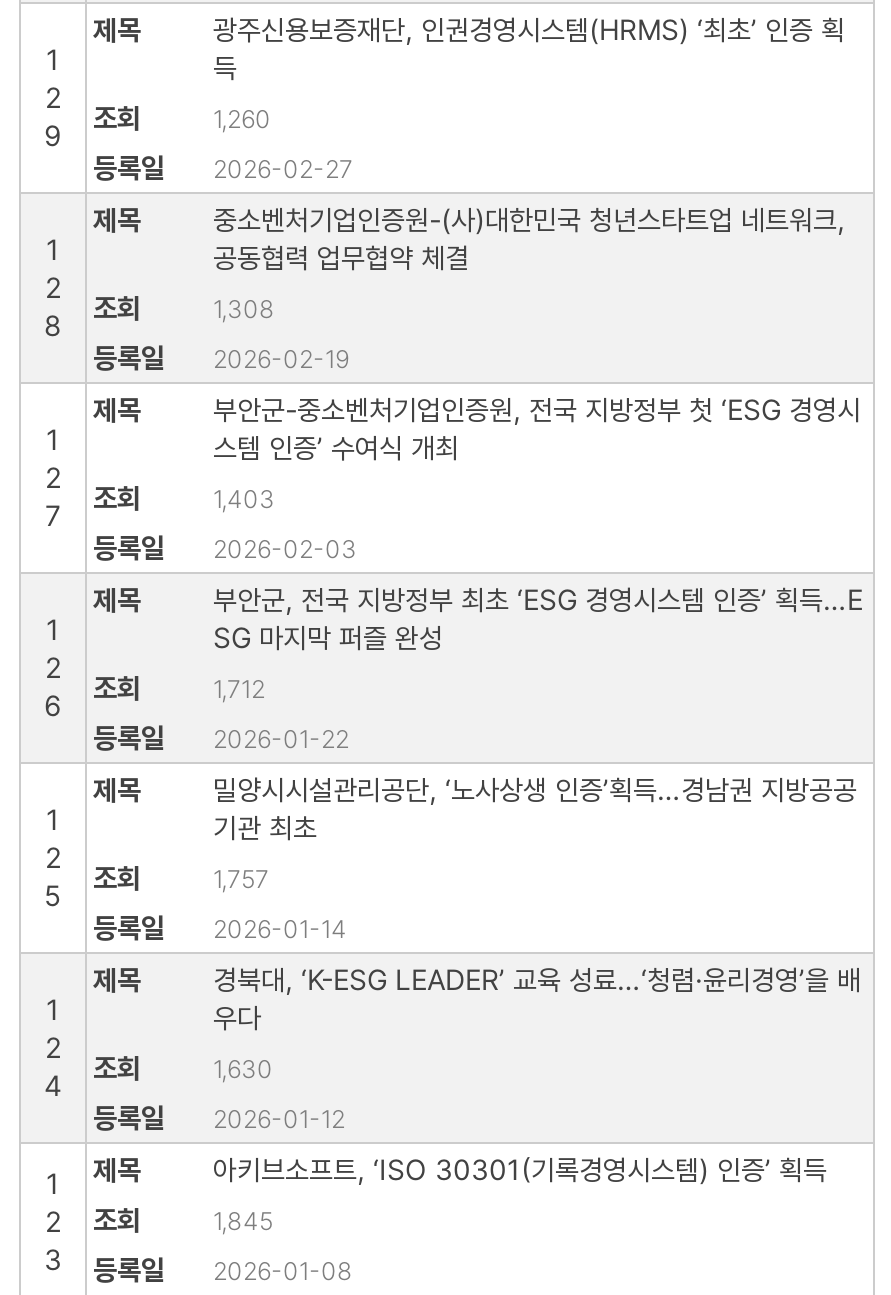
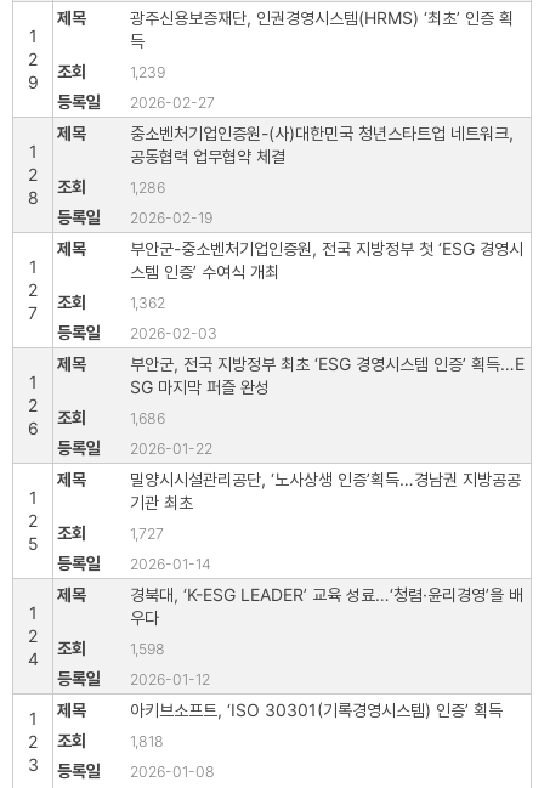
[213,104,271,134] 1,260 -> [130,63,165,82] 1,239
[213,294,275,324] 1,308 -> [130,179,165,197] 1,286
[213,484,275,514] 1,403 -> [130,294,165,312] 1,362
[213,674,265,704] 1,712 -> [130,409,165,428] 1,686
[213,864,269,894] 1,757 -> [130,525,164,543] 1,727
[213,1054,273,1084] 1,630 -> [130,640,165,658] 1,598
[213,1206,273,1236] 1,845 -> [130,732,164,751] 1,818

